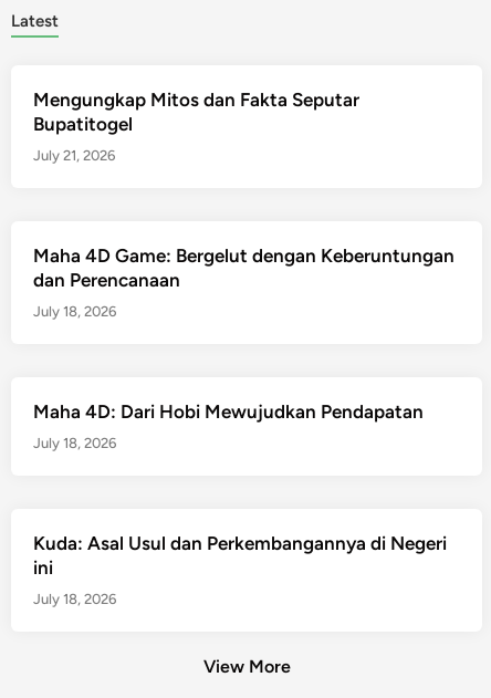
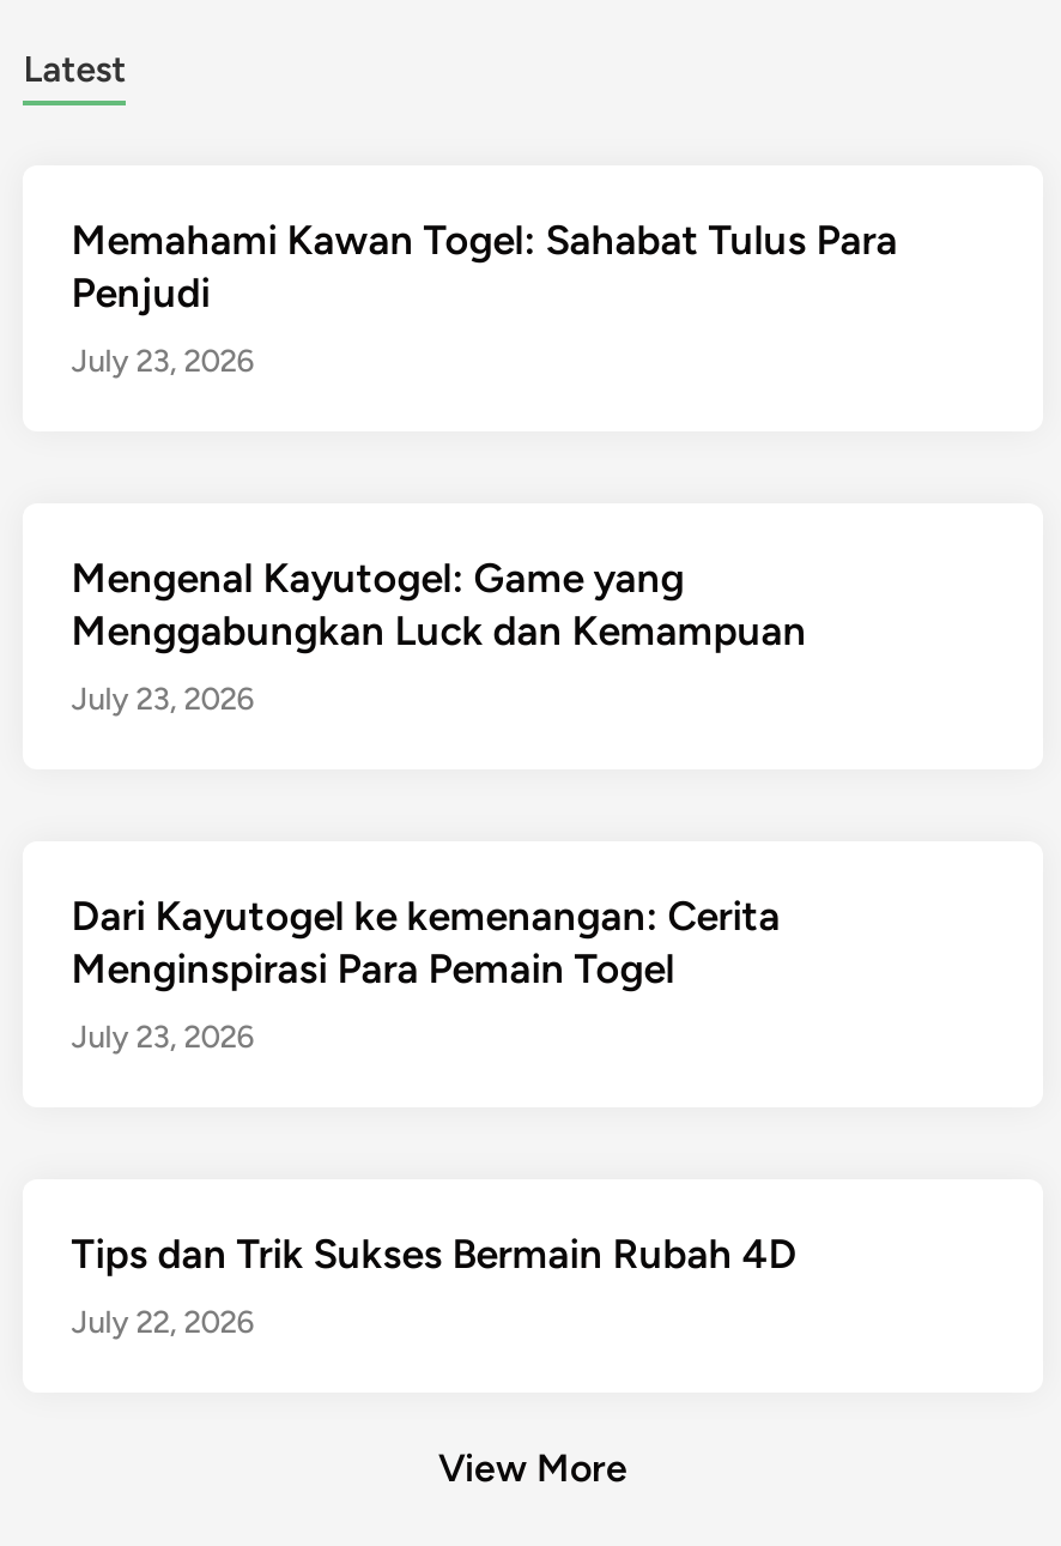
[33,89,360,135] Mengungkap Mitos dan Fakta Seputar | Bupatitogel -> [71,217,897,317] Memahami Kawan Togel: Sahabat Tulus Para | Penjudi
[33,148,115,164] July 21, 2026 -> [71,344,253,380] July 23, 2026
[33,245,455,291] Maha 4D Game: Bergelut dengan Keberuntungan | dan Perencanaan -> [71,555,806,655] Mengenal Kayutogel: Game yang | Menggabungkan Luck dan Kemampuan
[33,304,116,320] July 18, 2026 -> [71,682,253,718] July 23, 2026
[33,401,424,423] Maha 4D: Dari Hobi Mewujudkan Pendapatan -> [71,893,780,993] Dari Kayutogel ke kemenangan: Cerita | Menginspirasi Para Pemain Togel
[33,435,116,452] July 18, 2026 -> [71,1020,253,1056] July 23, 2026
[33,533,447,579] Kuda: Asal Usul dan Perkembangannya di Negeri | ini -> [71,1231,797,1279] Tips dan Trik Sukses Bermain Rubah 4D
[33,591,116,608] July 18, 2026 -> [71,1305,253,1341] July 22, 2026

